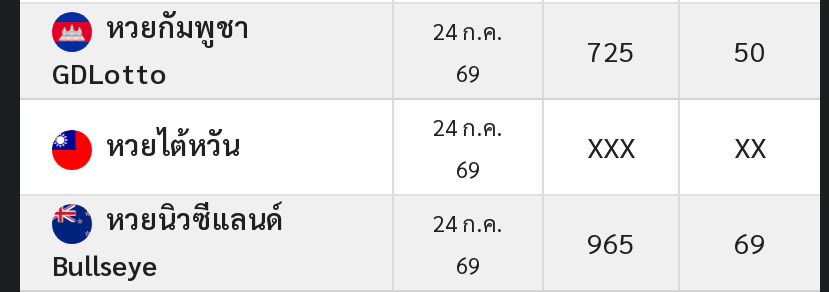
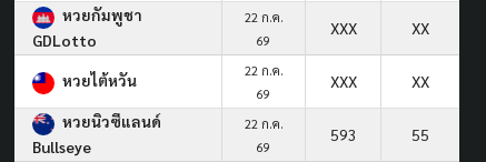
[433,16,503,46] 24 ก.ค. -> [244,9,283,25] 22 ก.ค.
[587,32,766,68] 725 | 50 -> [330,18,429,38] XXX | XX
[433,112,503,142] 24 ก.ค. -> [244,62,283,79] 22 ก.ค.
[433,208,503,238] 24 ก.ค. -> [244,115,283,132] 22 ก.ค.
[587,224,635,260] 965 -> [330,124,356,144] 593
[734,224,766,260] 69 -> [411,124,429,144] 55

